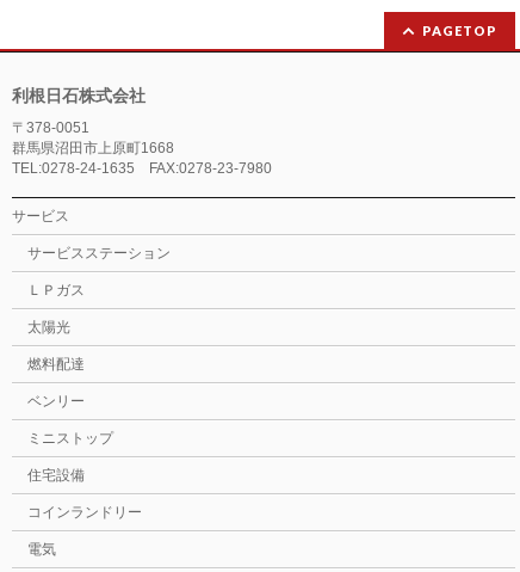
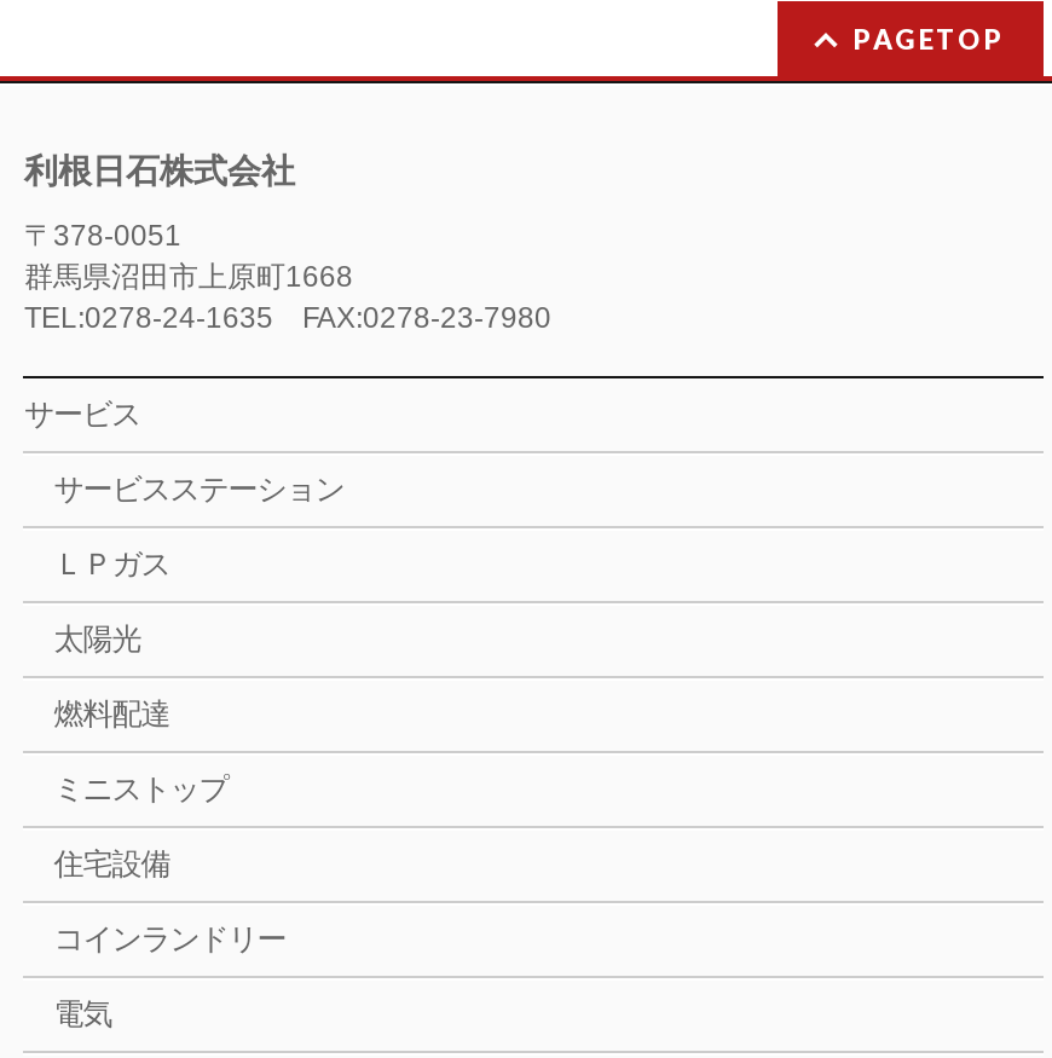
[27,393,84,410] ベンリー -> none

